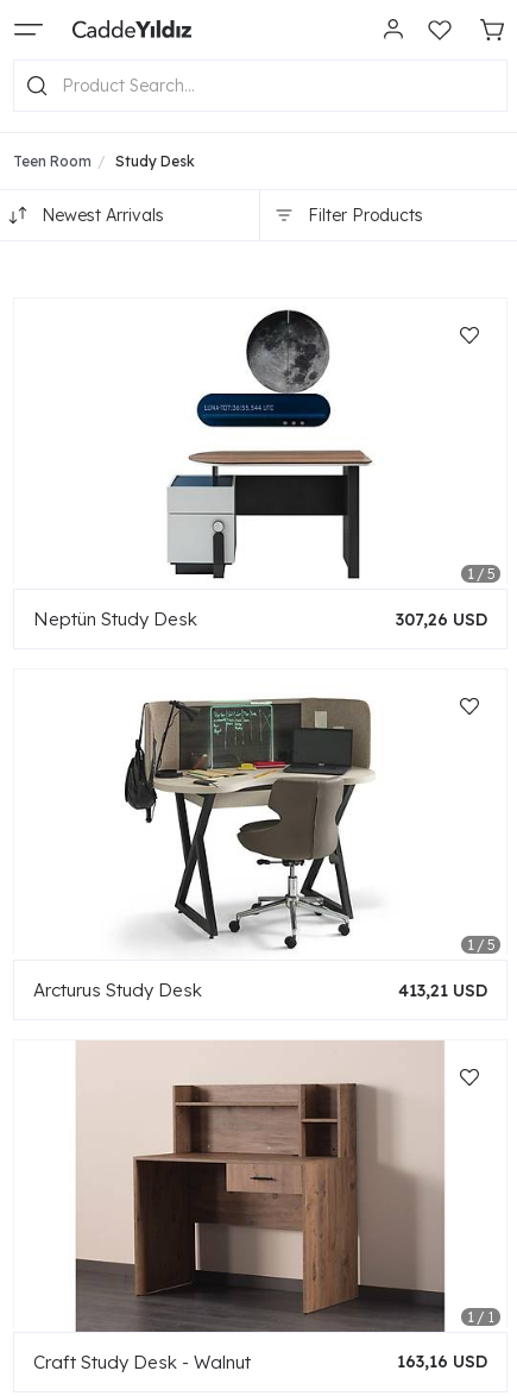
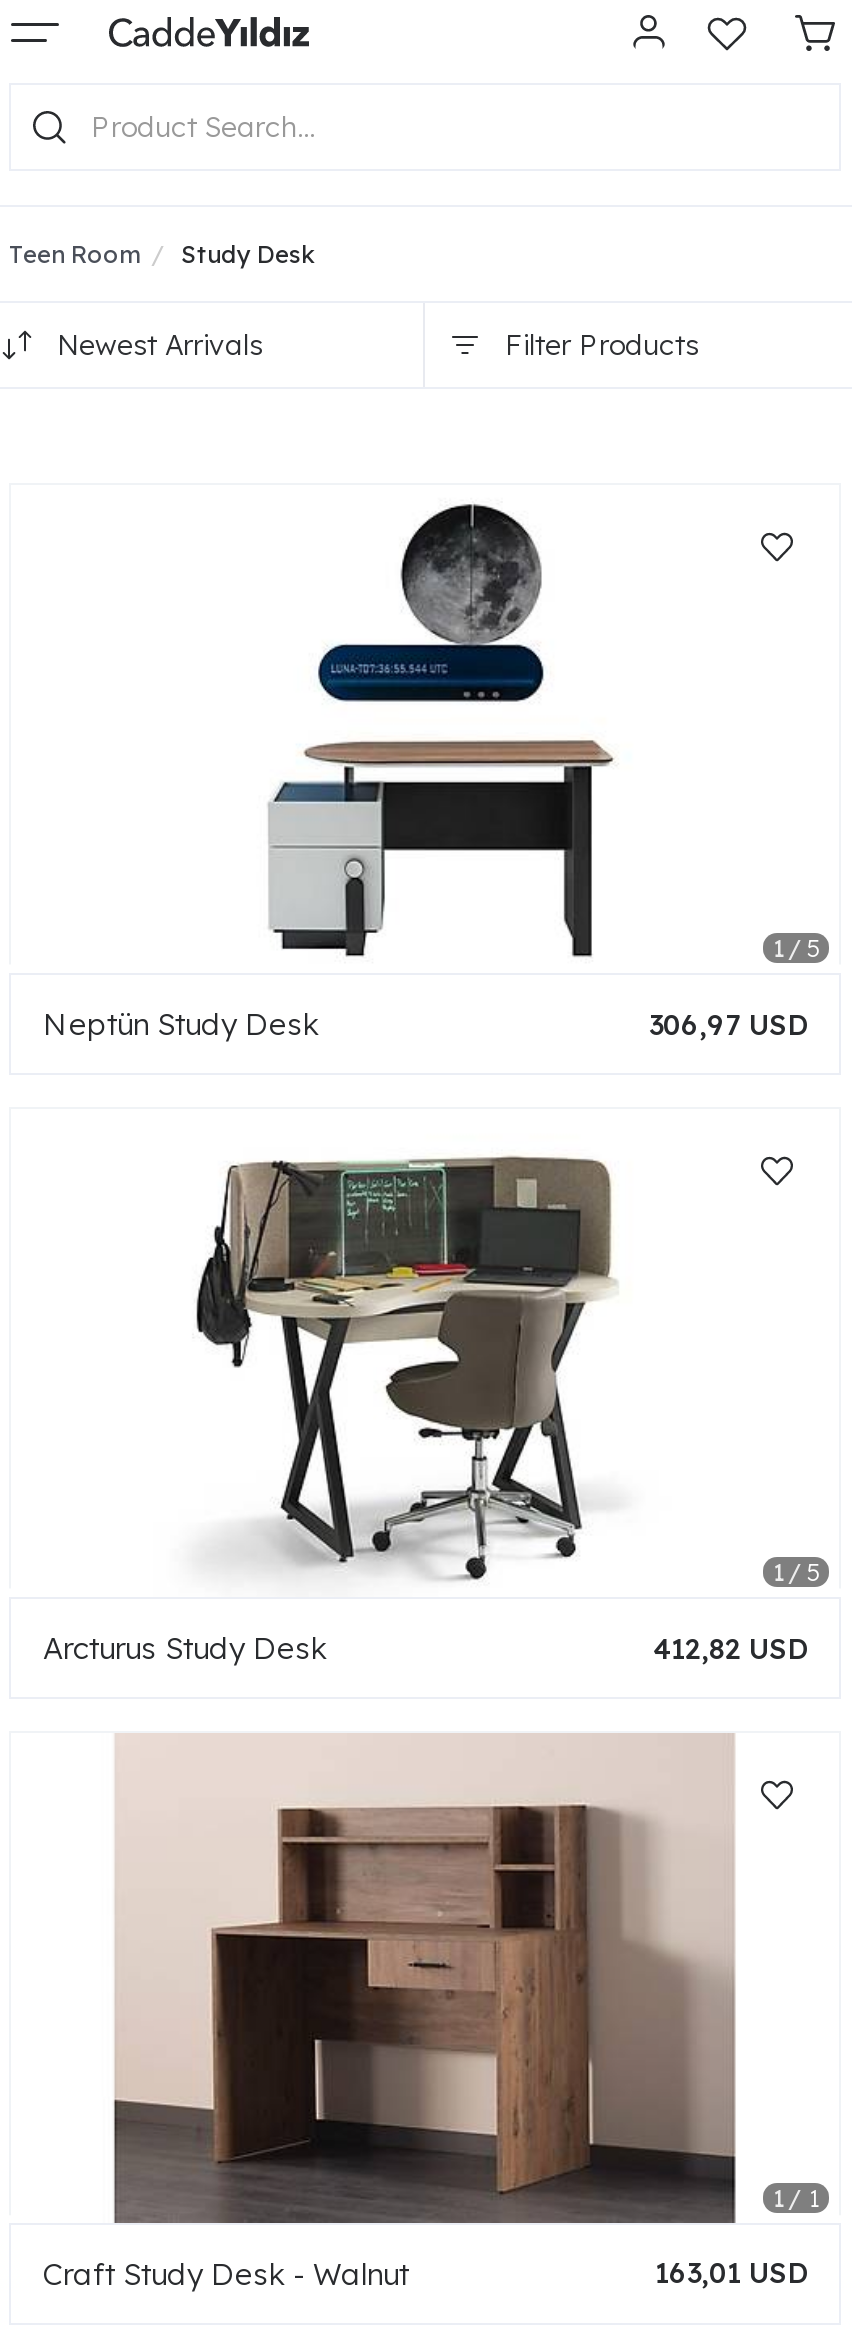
[396,608,487,630] 307,26 USD -> [649,1006,807,1042] 306,97 USD
[398,980,487,1001] 413,21 USD -> [653,1631,807,1667] 412,82 USD
[397,1351,487,1372] 163,16 USD -> [655,2255,807,2291] 163,01 USD

